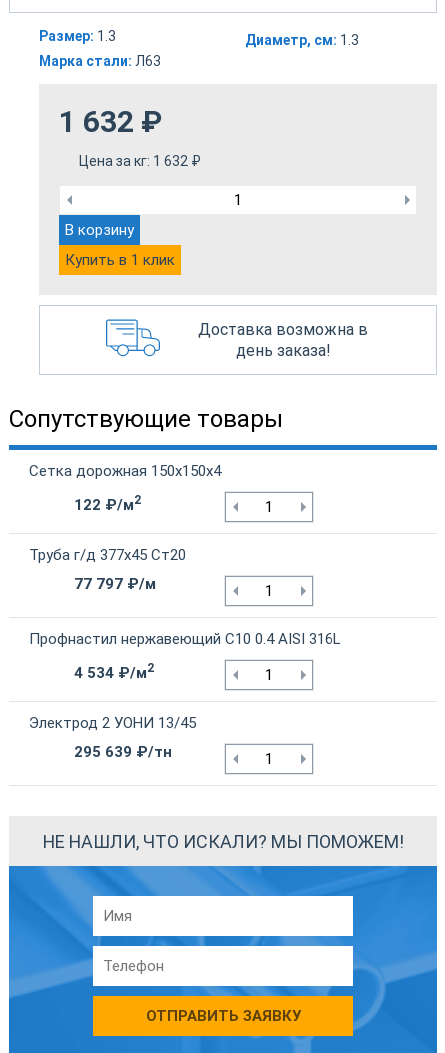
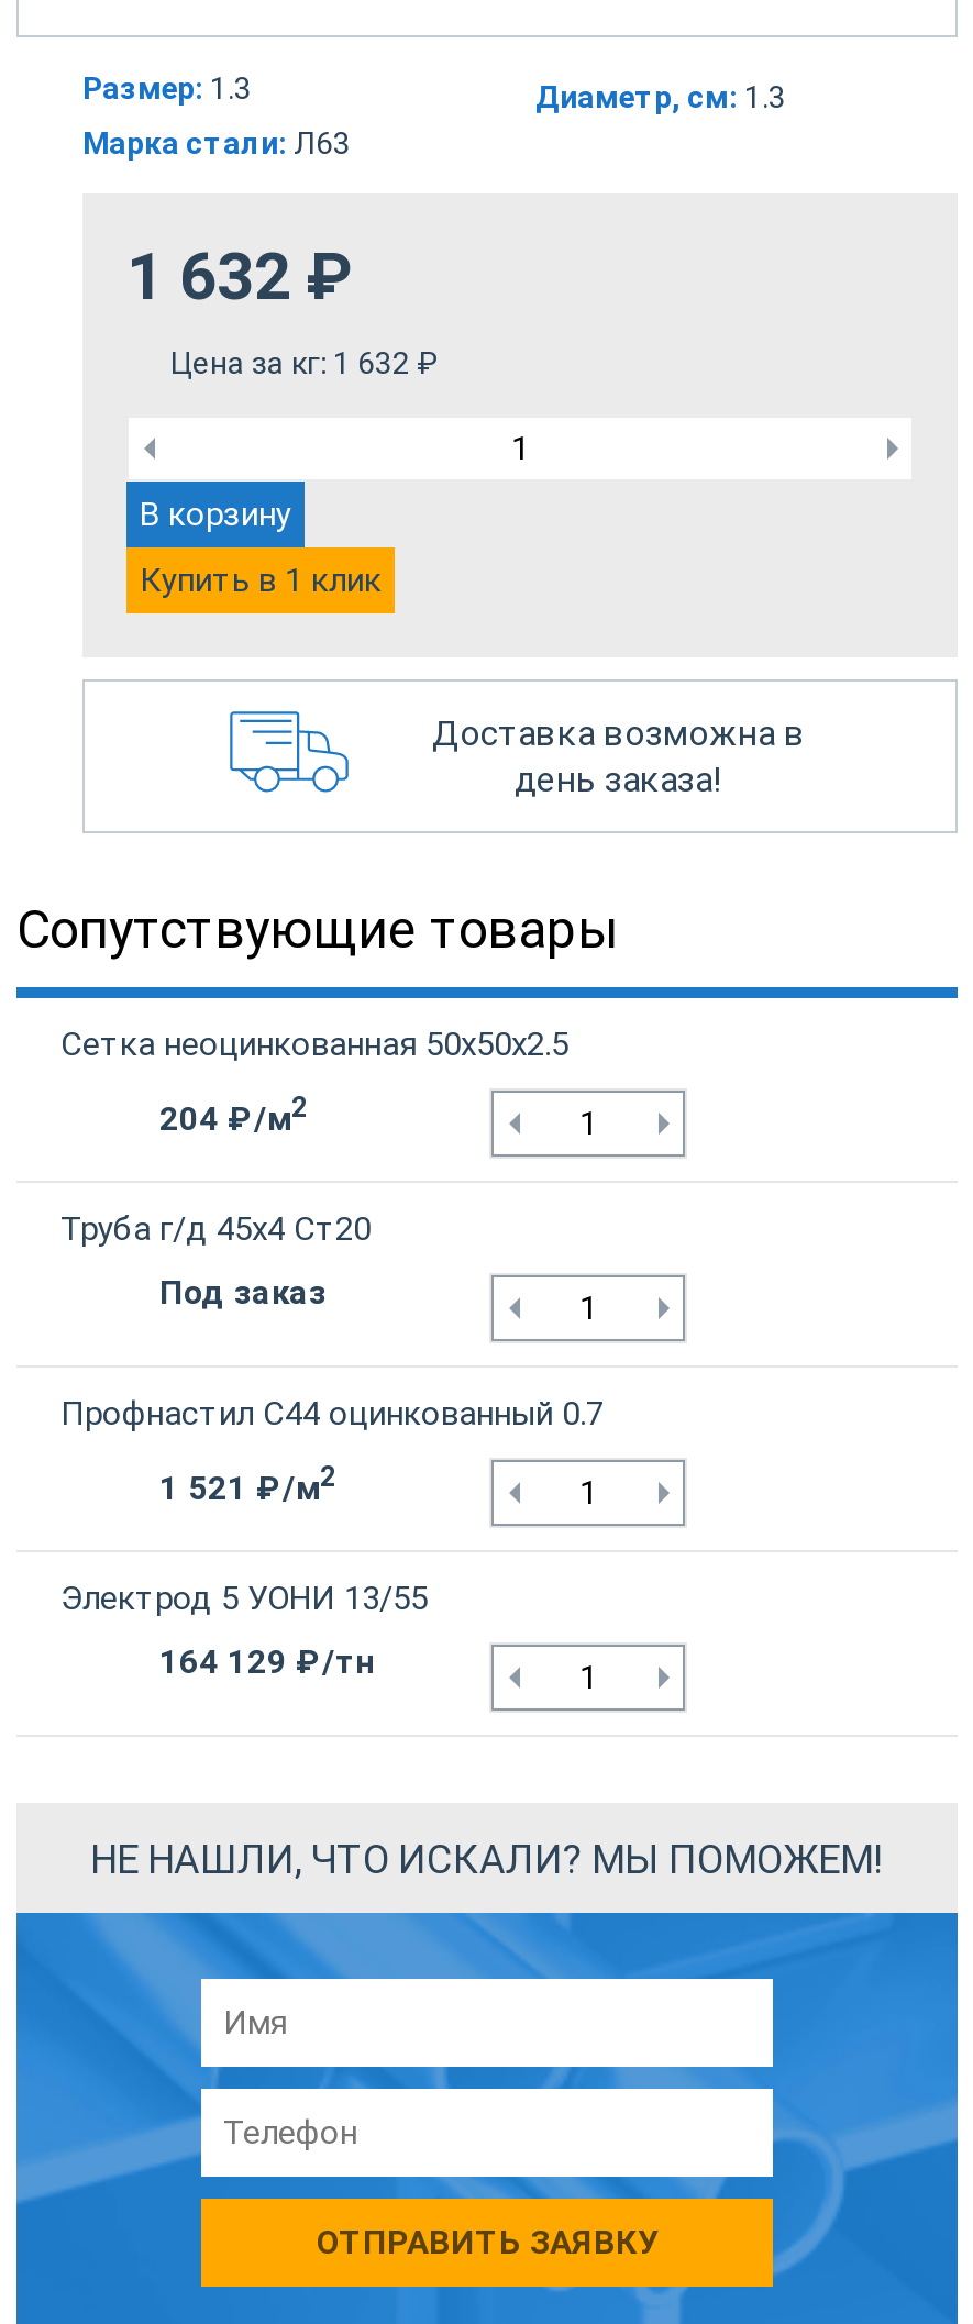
[29,462,221,480] Сетка дорожная 150х150х4 -> [60,1025,568,1064] Сетка неоцинкованная 50х50х2.5
[74,492,141,514] 122 ₽/м2 -> [159,1091,307,1139] 204 ₽/м2
[29,546,186,564] Труба г/д 377х45 Ст20 -> [60,1209,371,1249] Труба г/д 45х4 Ст20
[74,575,156,593] 77 797 ₽/м -> [159,1273,327,1313] Под заказ
[29,630,341,648] Профнастил нержавеющий С10 0.4 AISI 316L -> [60,1394,604,1434] Профнастил С44 оцинкованный 0.7
[74,660,154,682] 4 534 ₽/м2 -> [159,1460,335,1509] 1 521 ₽/м2
[29,714,196,732] Электрод 2 УОНИ 13/45 -> [60,1579,428,1618] Электрод 5 УОНИ 13/55
[74,743,172,761] 295 639 ₽/тн -> [159,1643,375,1682] 164 129 ₽/тн

